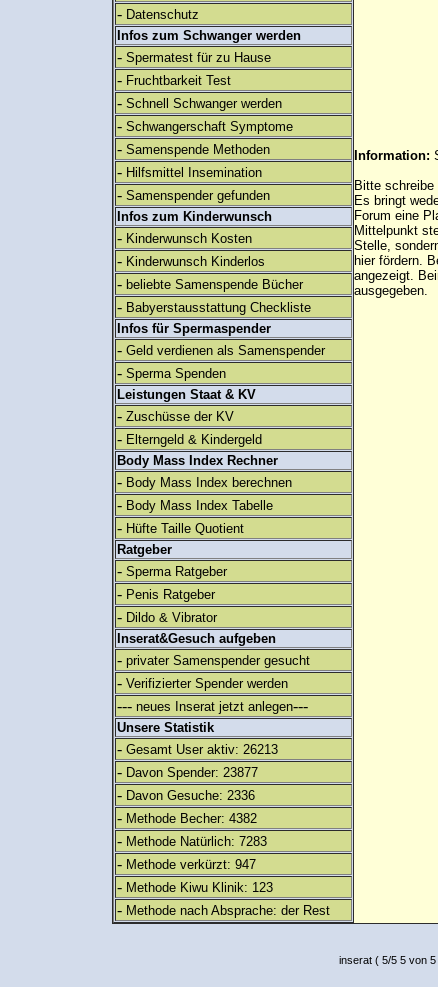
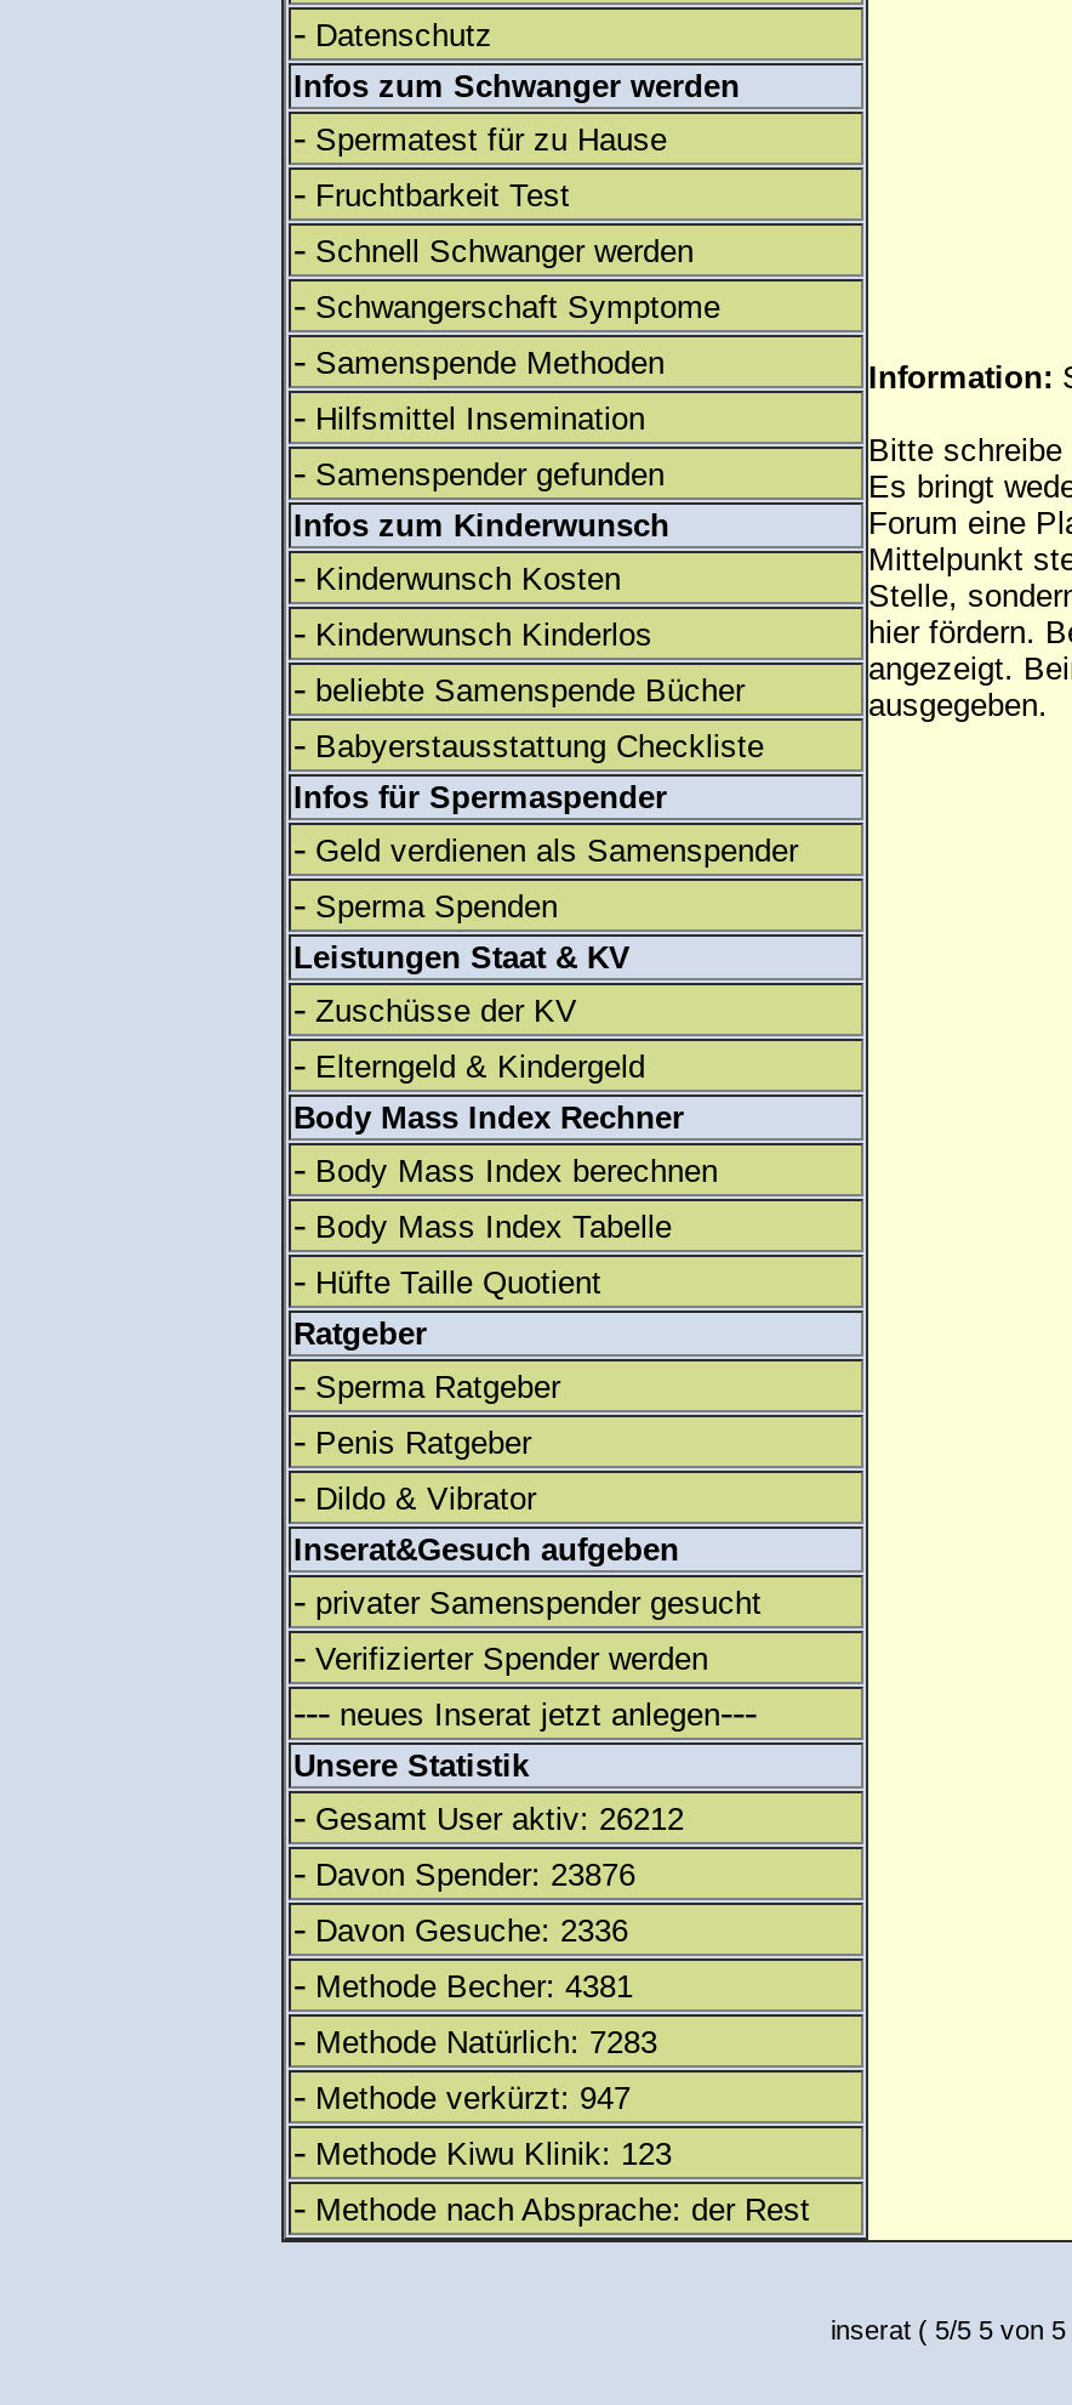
[117,740,278,757] - Gesamt User aktiv: 26213 -> [293,1796,684,1837] - Gesamt User aktiv: 26212
[117,763,258,780] - Davon Spender: 23877 -> [293,1852,635,1893] - Davon Spender: 23876
[117,809,257,826] - Methode Becher: 4382 -> [293,1963,633,2005] - Methode Becher: 4381

